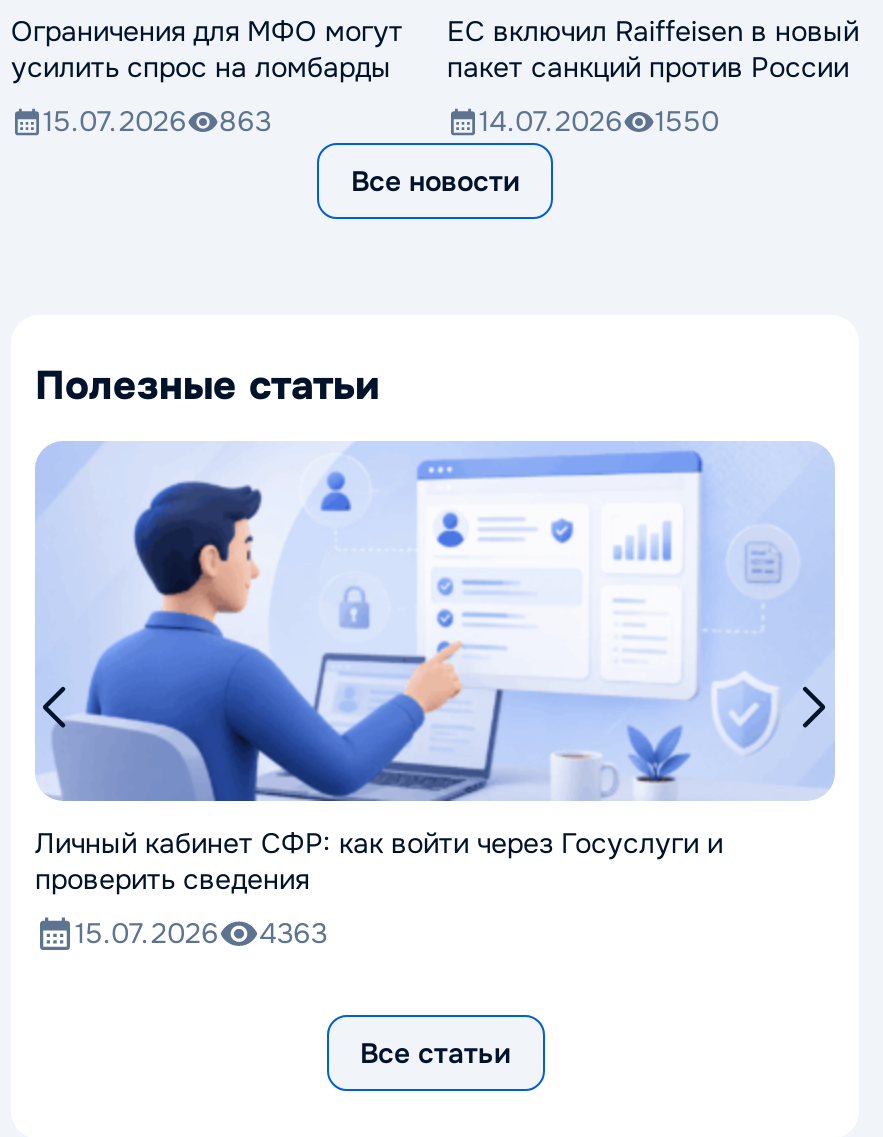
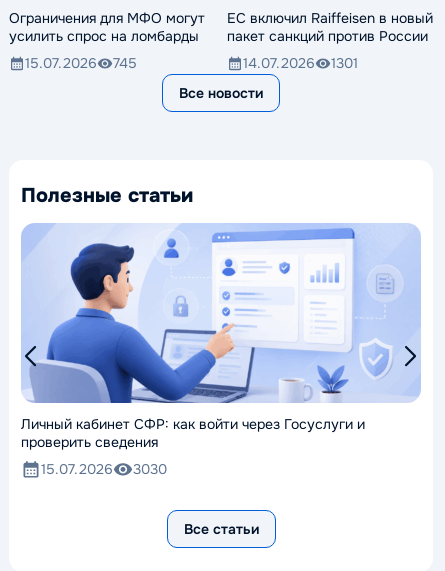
[43,103,271,139] 15.07.2026 863 -> [25,54,137,72] 15.07.2026 745
[479,103,719,139] 14.07.2026 1550 -> [243,54,358,72] 14.07.2026 1301
[75,915,327,951] 15.07.2026 4363 -> [41,460,167,478] 15.07.2026 3030

